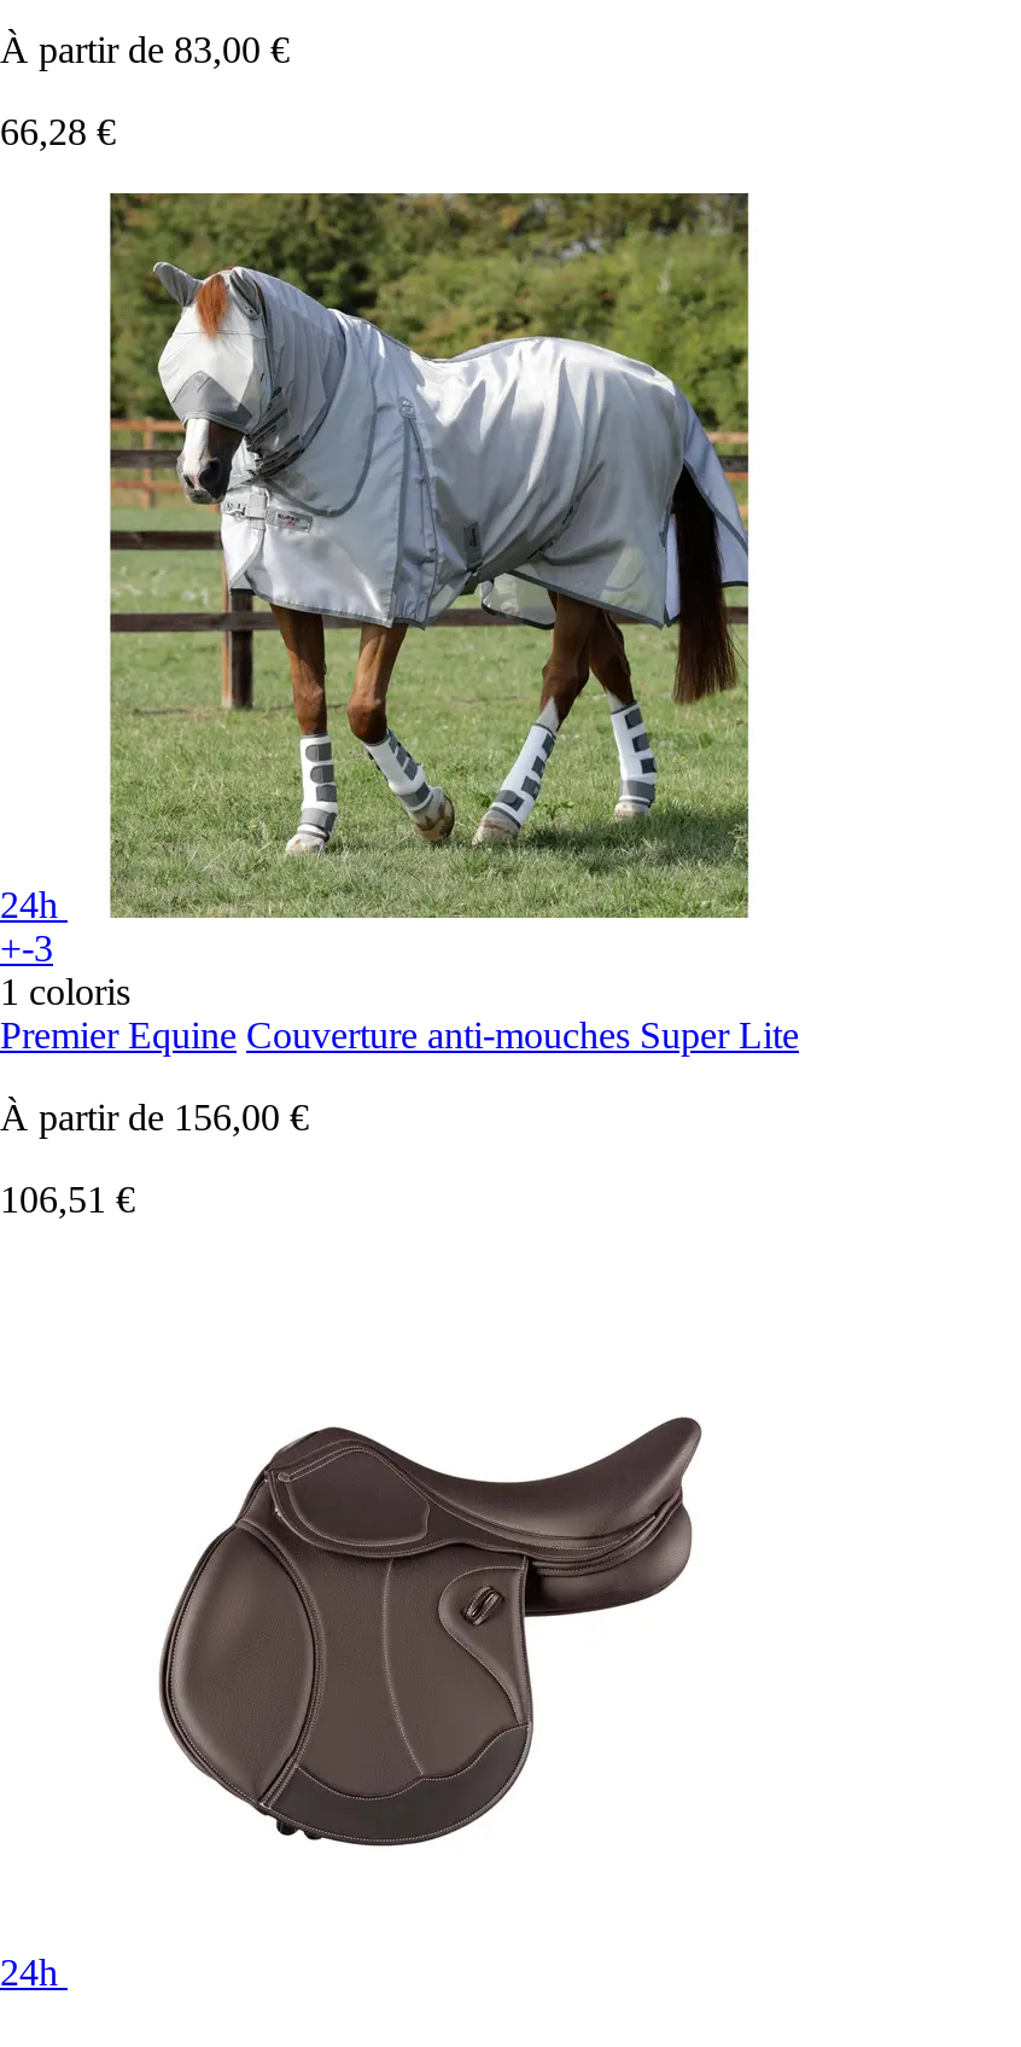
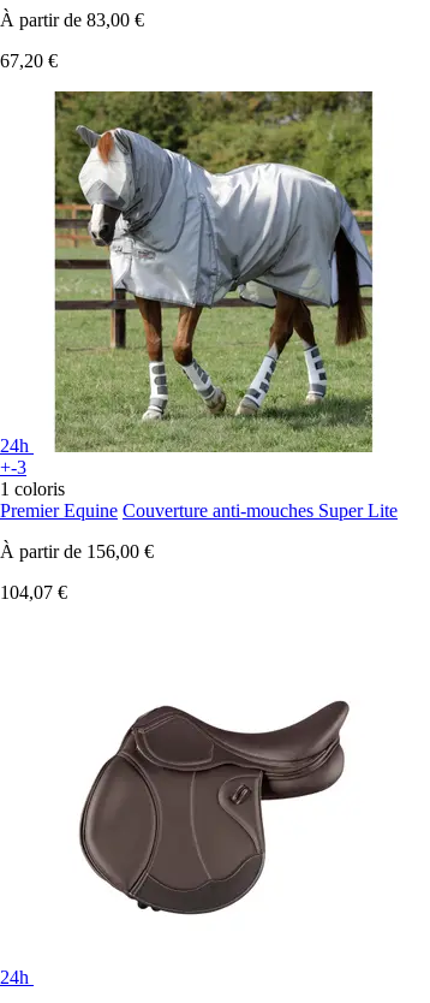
[0,112,116,153] 66,28 € -> [0,51,58,71] 67,20 €
[0,1179,135,1220] 106,51 € -> [0,582,67,603] 104,07 €

